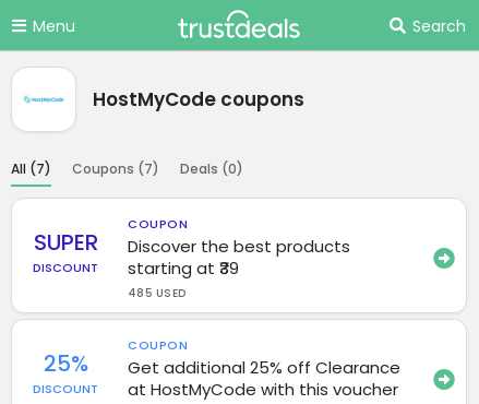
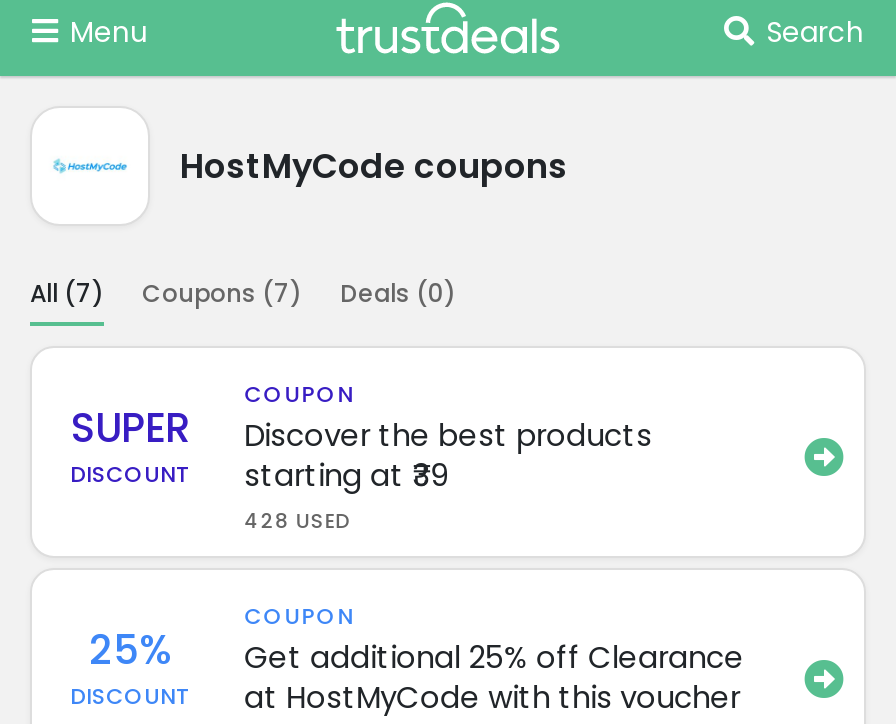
[128,284,186,301] 485 USED -> [244,505,350,535] 428 USED

